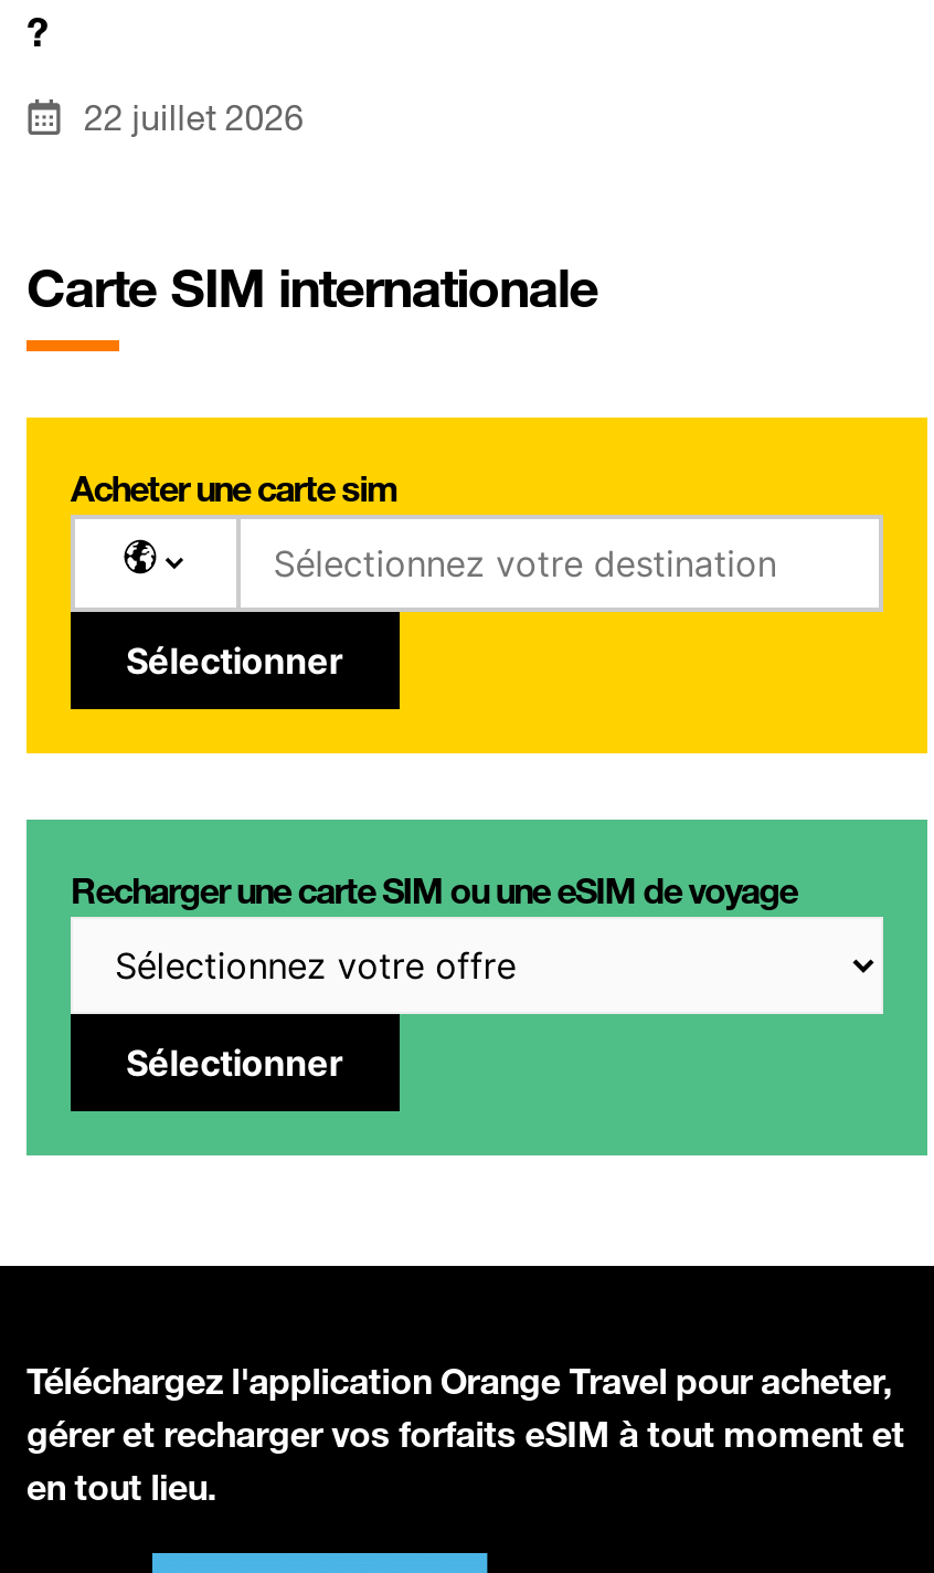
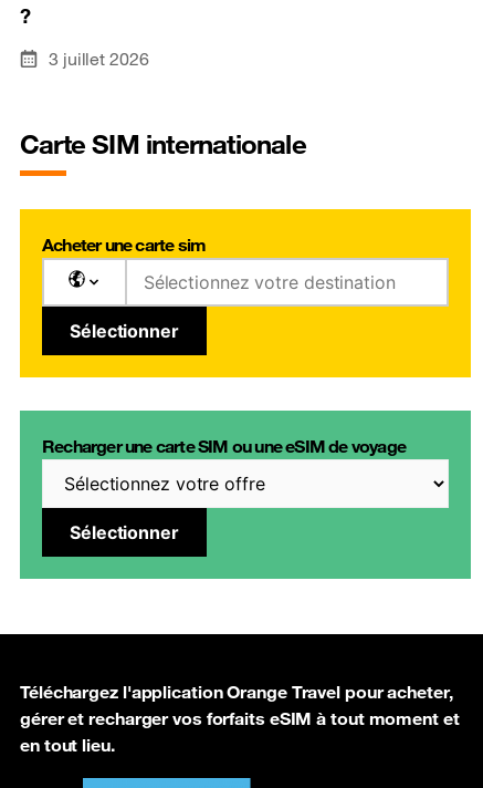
[84,94,304,139] 22 juillet 2026 -> [49,47,149,69] 3 juillet 2026

